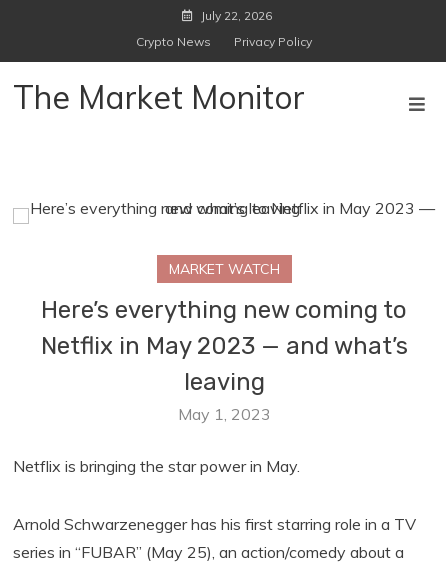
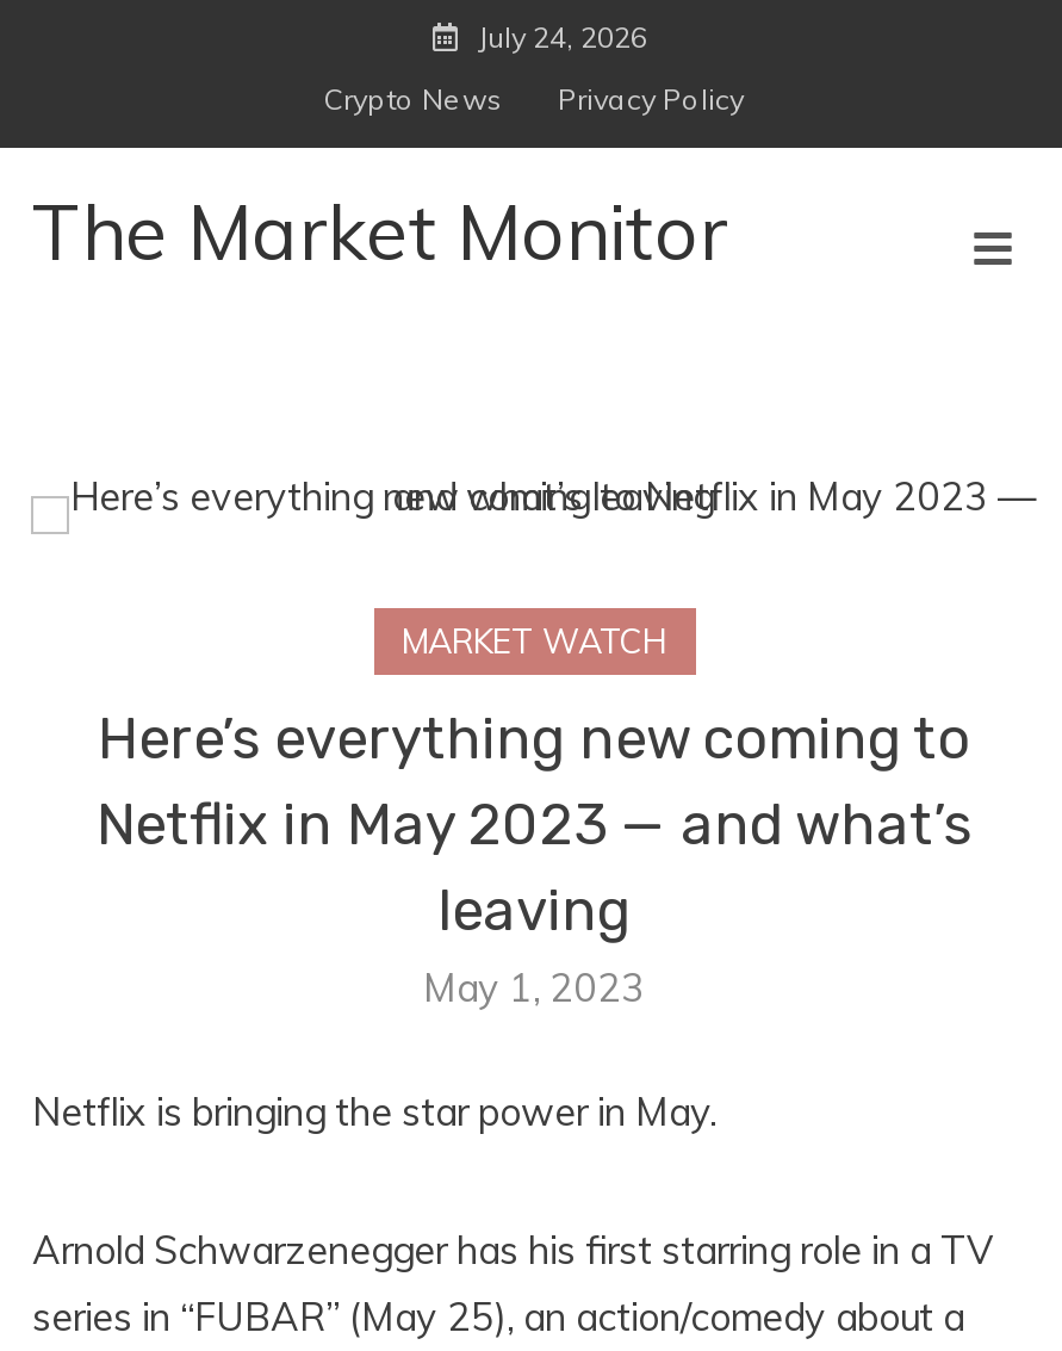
[197,8,271,23] July 22, 2026 -> [471,19,647,55] July 24, 2026

